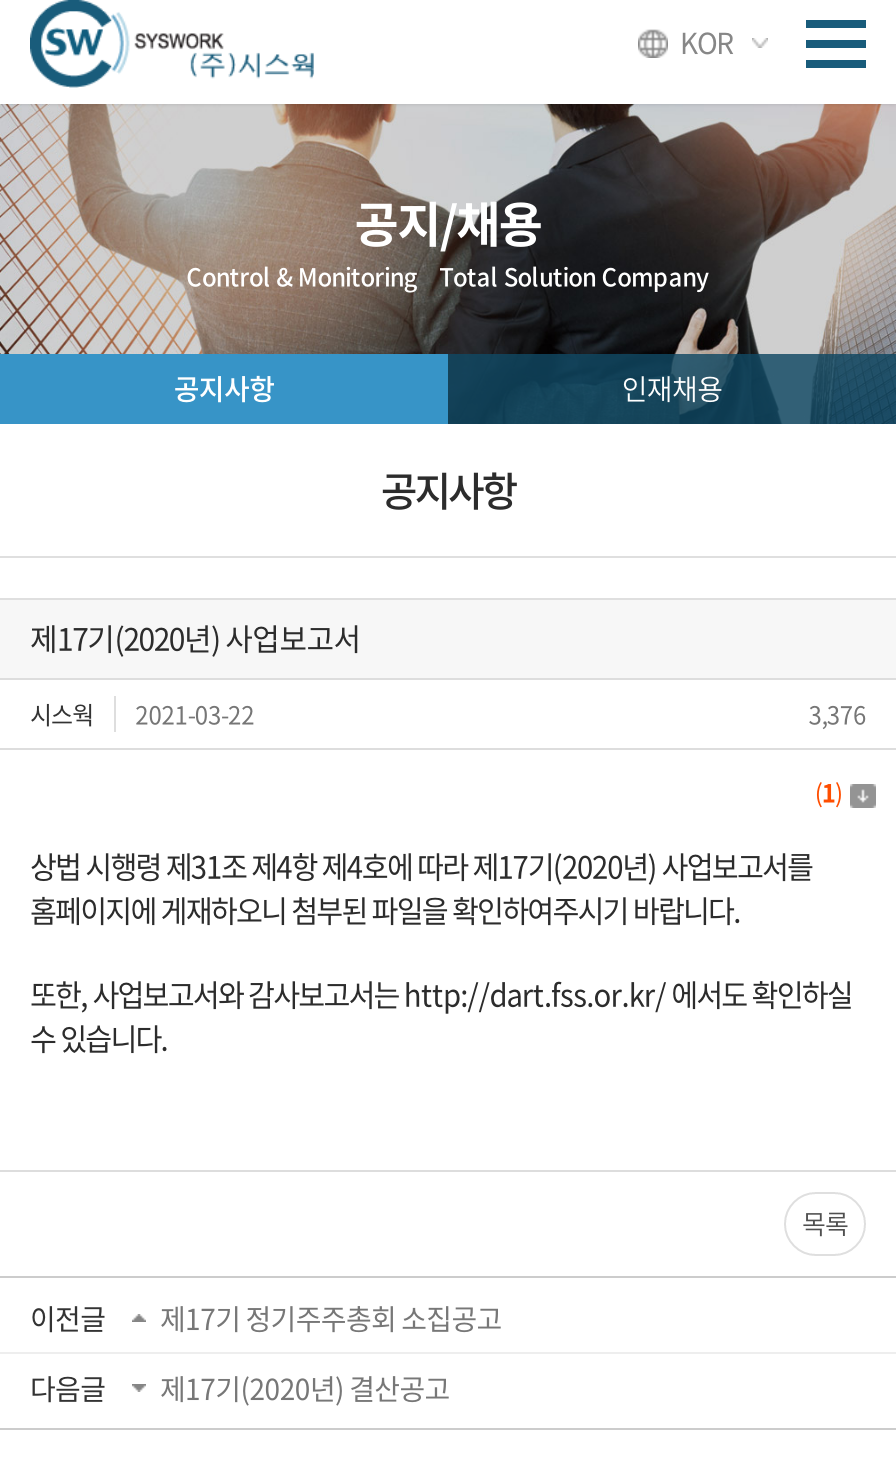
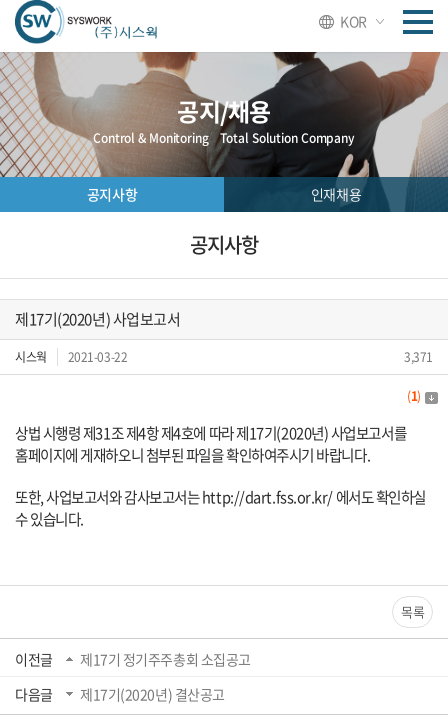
[808,696,866,732] 3,376 -> [404,348,433,366] 3,371

